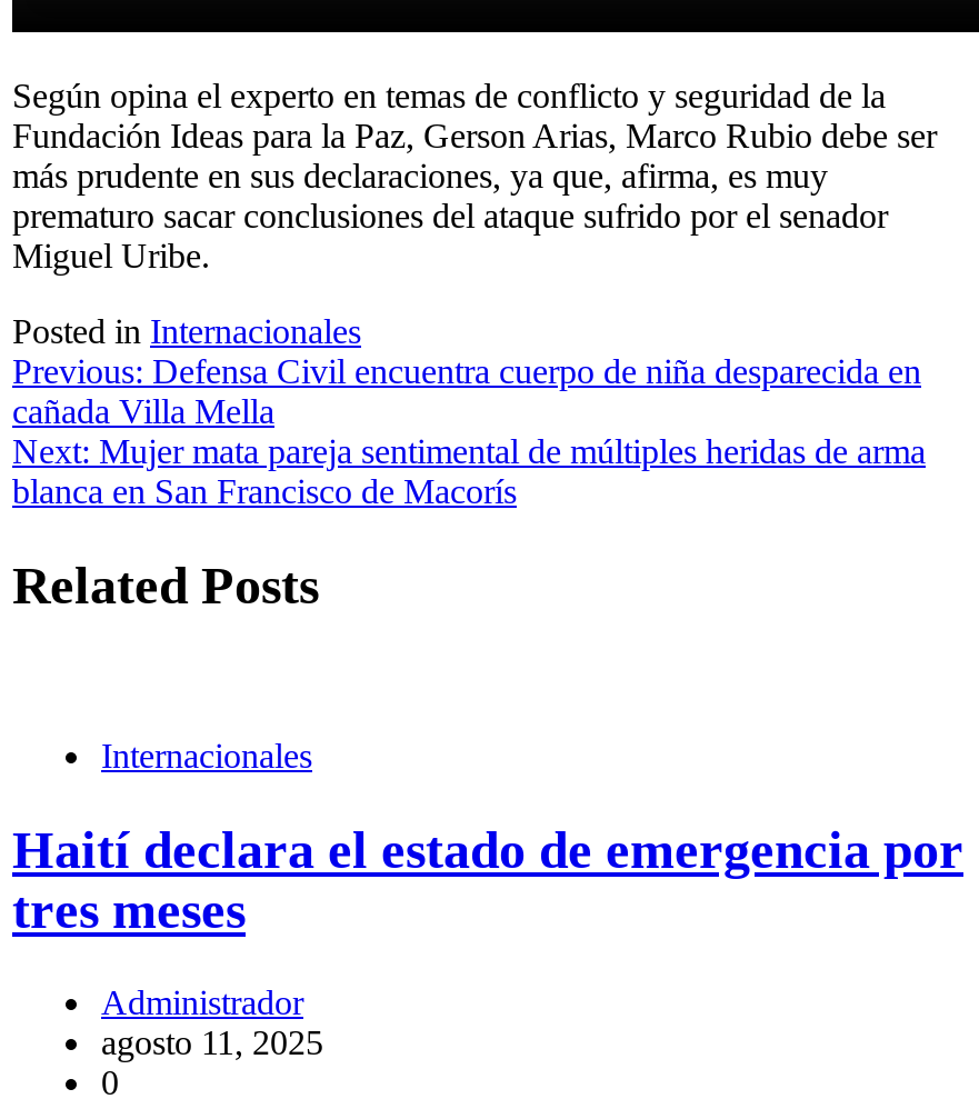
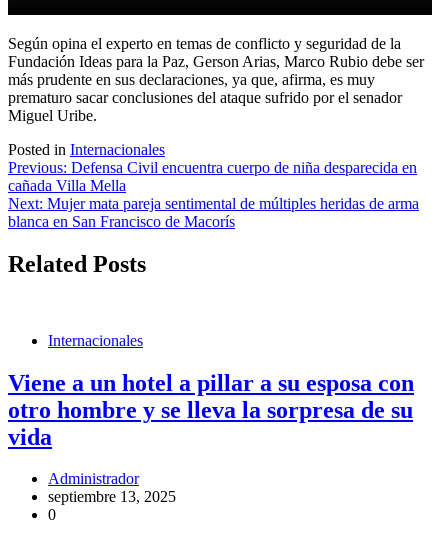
[12,820,963,938] Haití declara el estado de emergencia por | tres meses -> [8,369,414,449] Viene a un hotel a pillar a su esposa con | otro hombre y se lleva la sorpresa de su | vida
[101,1024,323,1062] agosto 11, 2025 -> [48,488,176,505] septiembre 13, 2025

